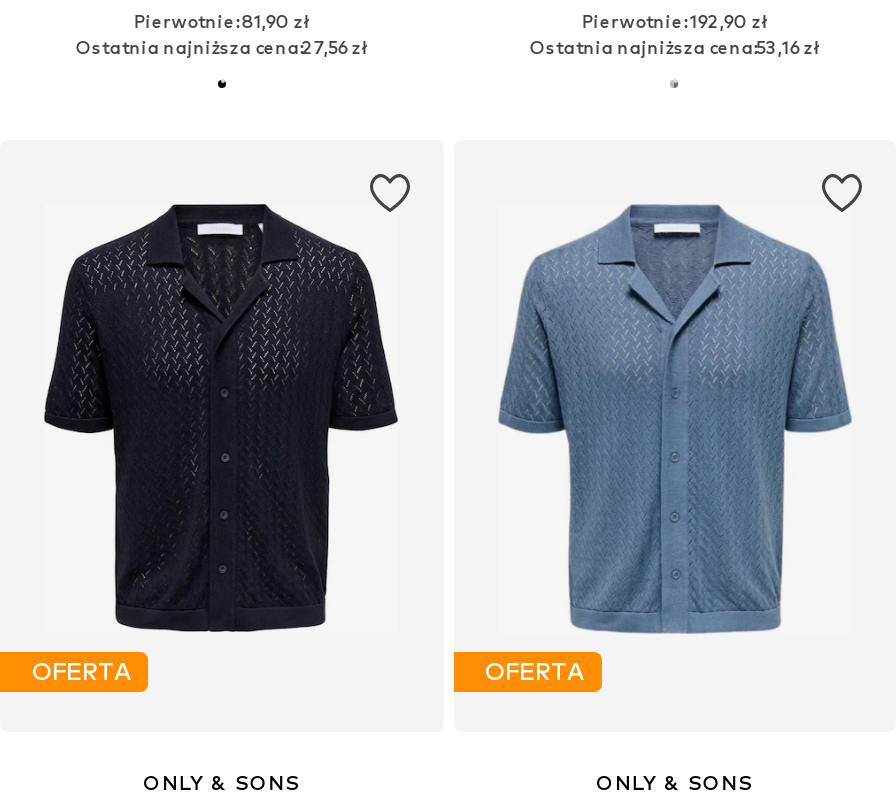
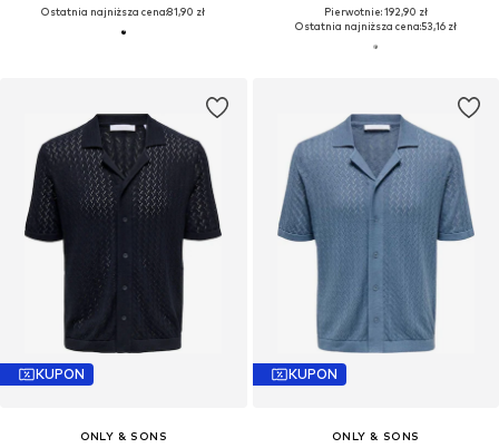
[76,9,368,57] Pierwotnie: 81,90 zł | Ostatnia najniższa cena:27,56 zł -> [41,5,205,17] Ostatnia najniższa cena:81,90 zł
[32,656,132,686] OFERTA -> [36,366,85,382] KUPON
[485,656,585,686] OFERTA -> [288,366,337,382] KUPON

